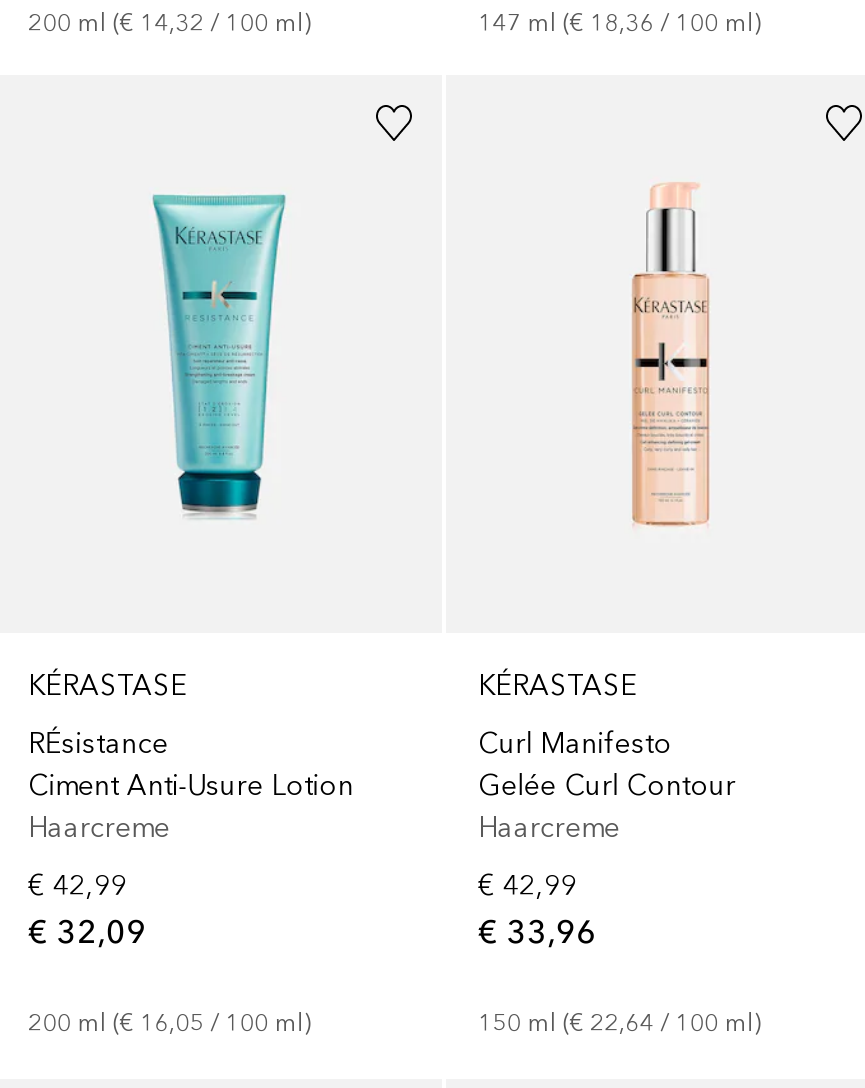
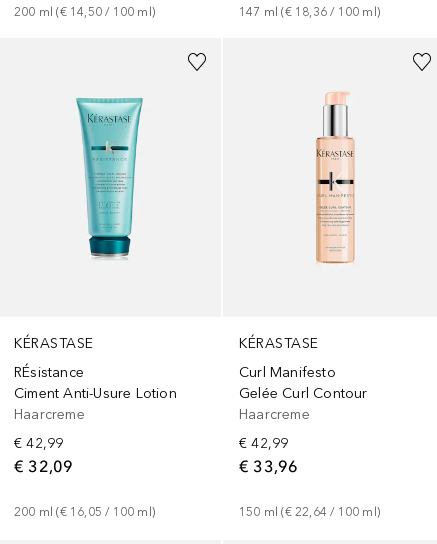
[28,9,310,37] 200 ml (€ 14,32 / 100 ml) -> [14,5,155,19] 200 ml (€ 14,50 / 100 ml)

